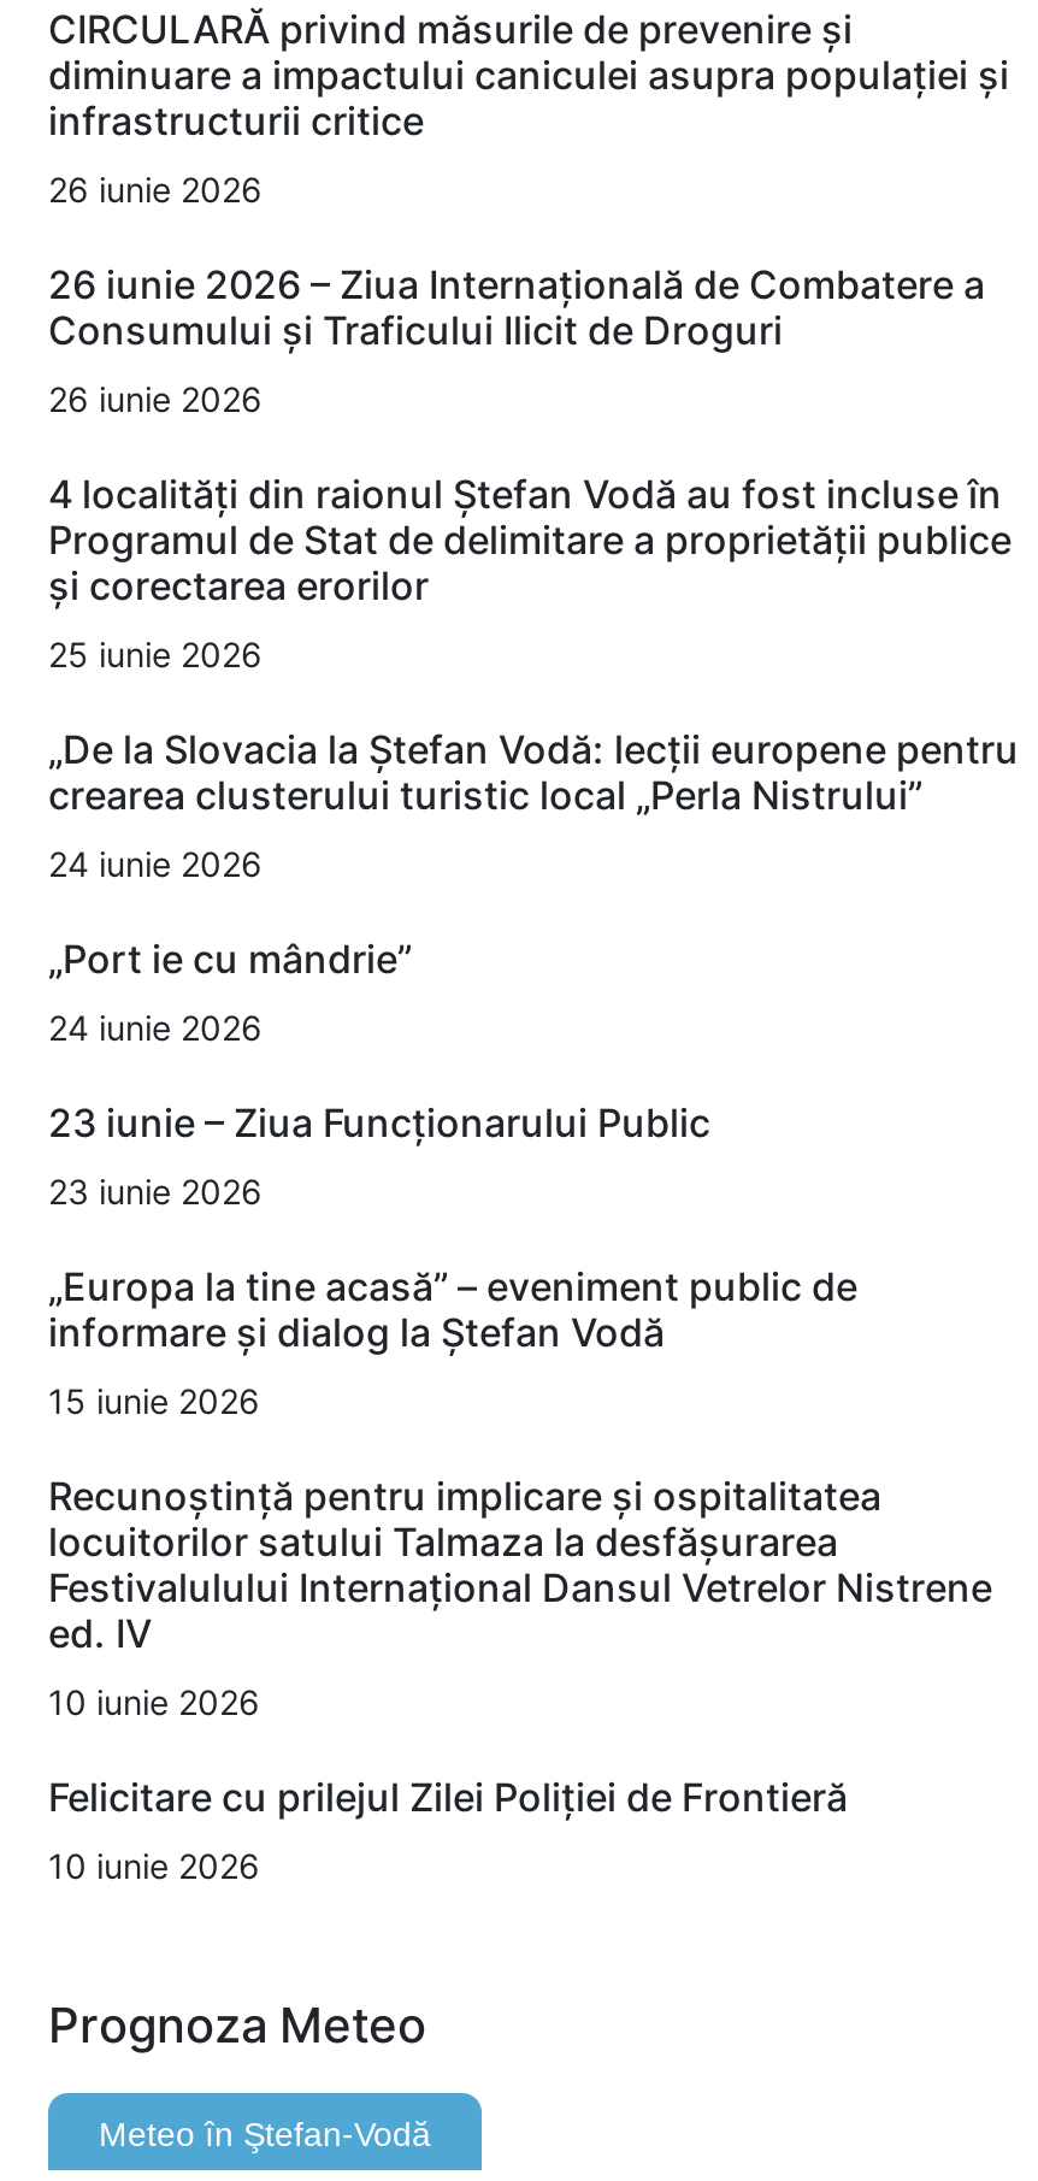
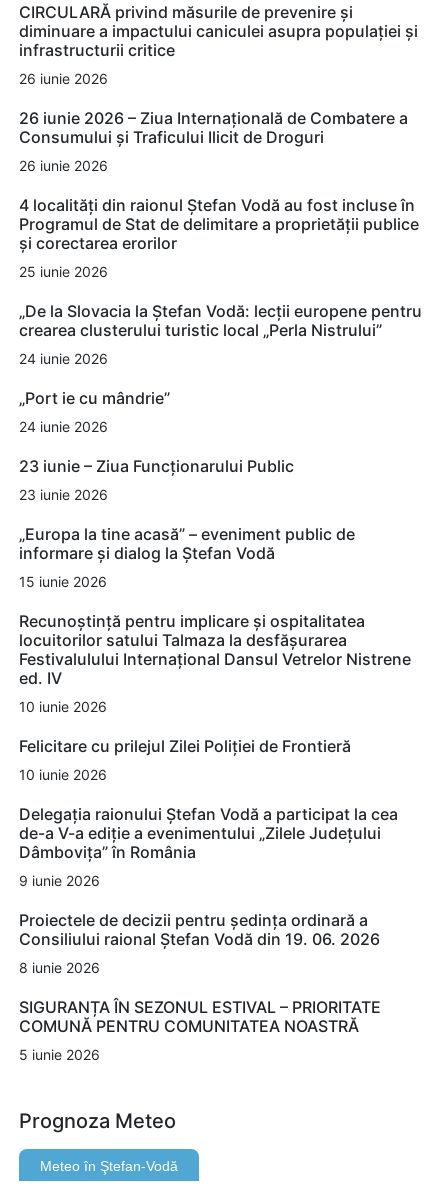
none -> [19,804,398,1063] Delegația raionului Ștefan Vodă a participat la cea | de-a V-a ediție a evenimentului „Zilele Județului | Dâmbovița” în România | 9 iunie 2026 | Proiectele de decizii pentru ședința ordinară a | Consiliului raional Ștefan Vodă din 19. 06. 2026 | 8 iunie 2026 | SIGURANȚA ÎN SEZONUL ESTIVAL – PRIORITATE | COMUNĂ PENTRU COMUNITATEA NOASTRĂ | 5 iunie 2026

